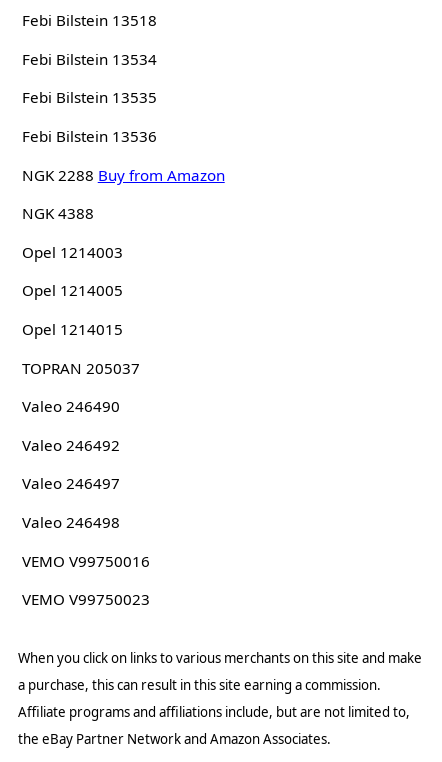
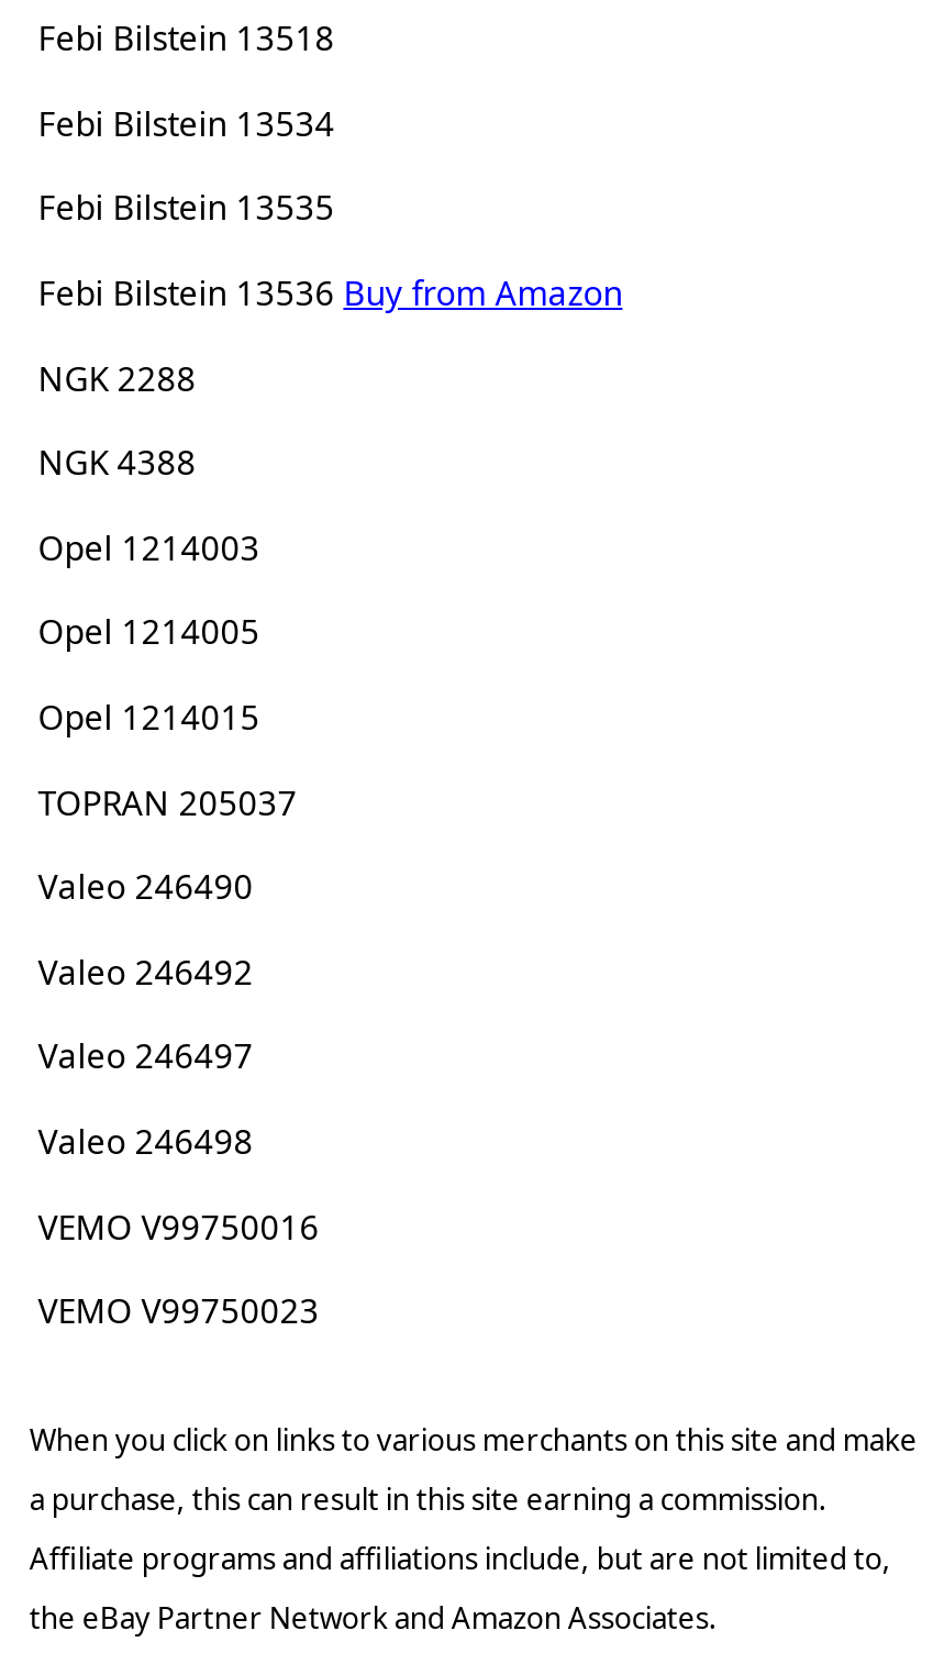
[22,126,157,146] Febi Bilstein 13536 -> [38,270,622,314] Febi Bilstein 13536 Buy from Amazon
[22,165,225,185] NGK 2288 Buy from Amazon -> [38,355,196,399] NGK 2288

